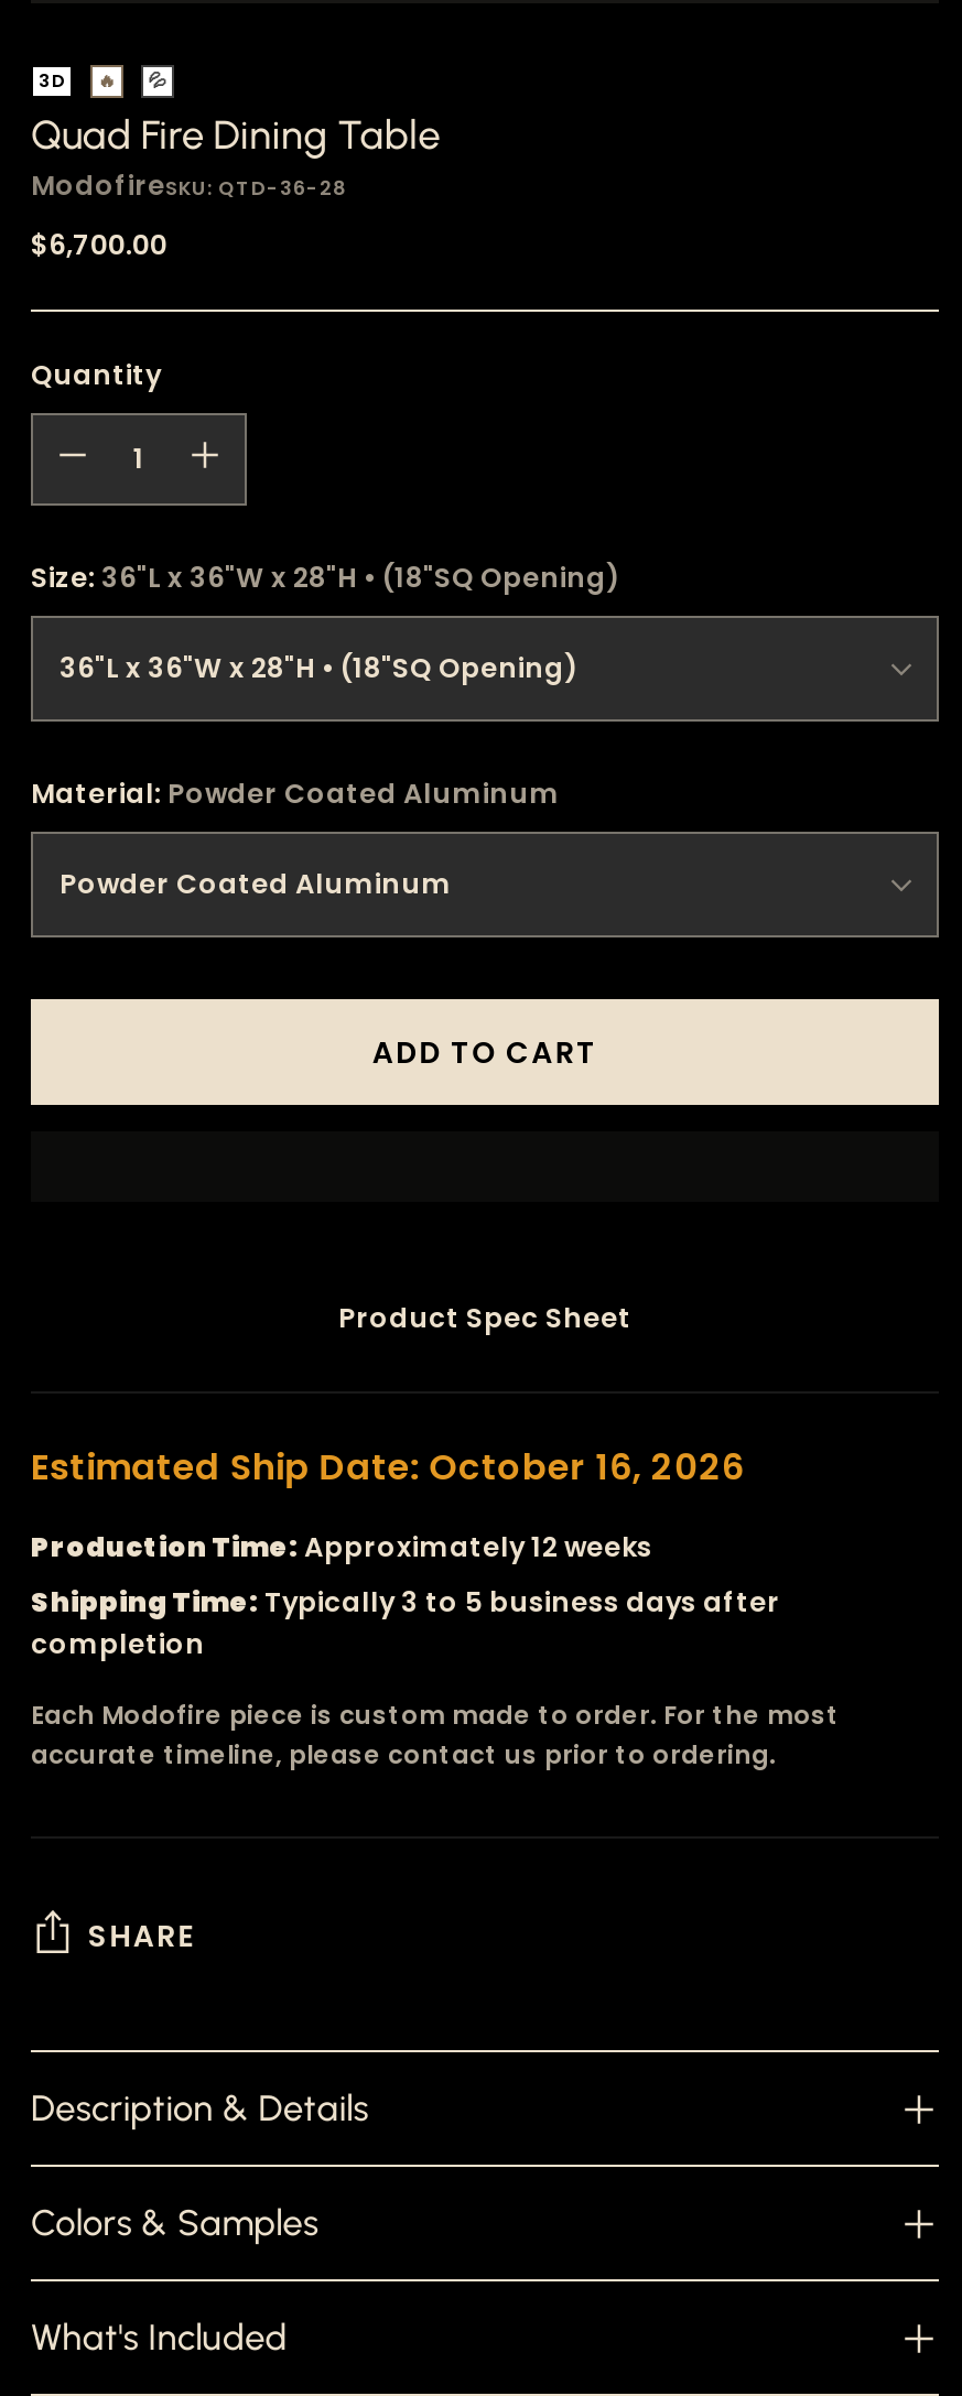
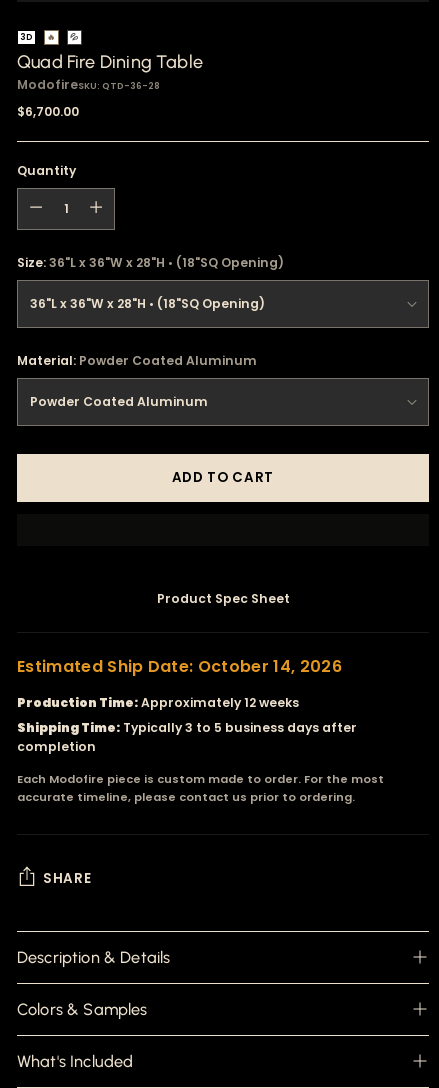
[31,1442,744,1492] Estimated Ship Date: October 16, 2026 -> [17,655,342,678] Estimated Ship Date: October 14, 2026

